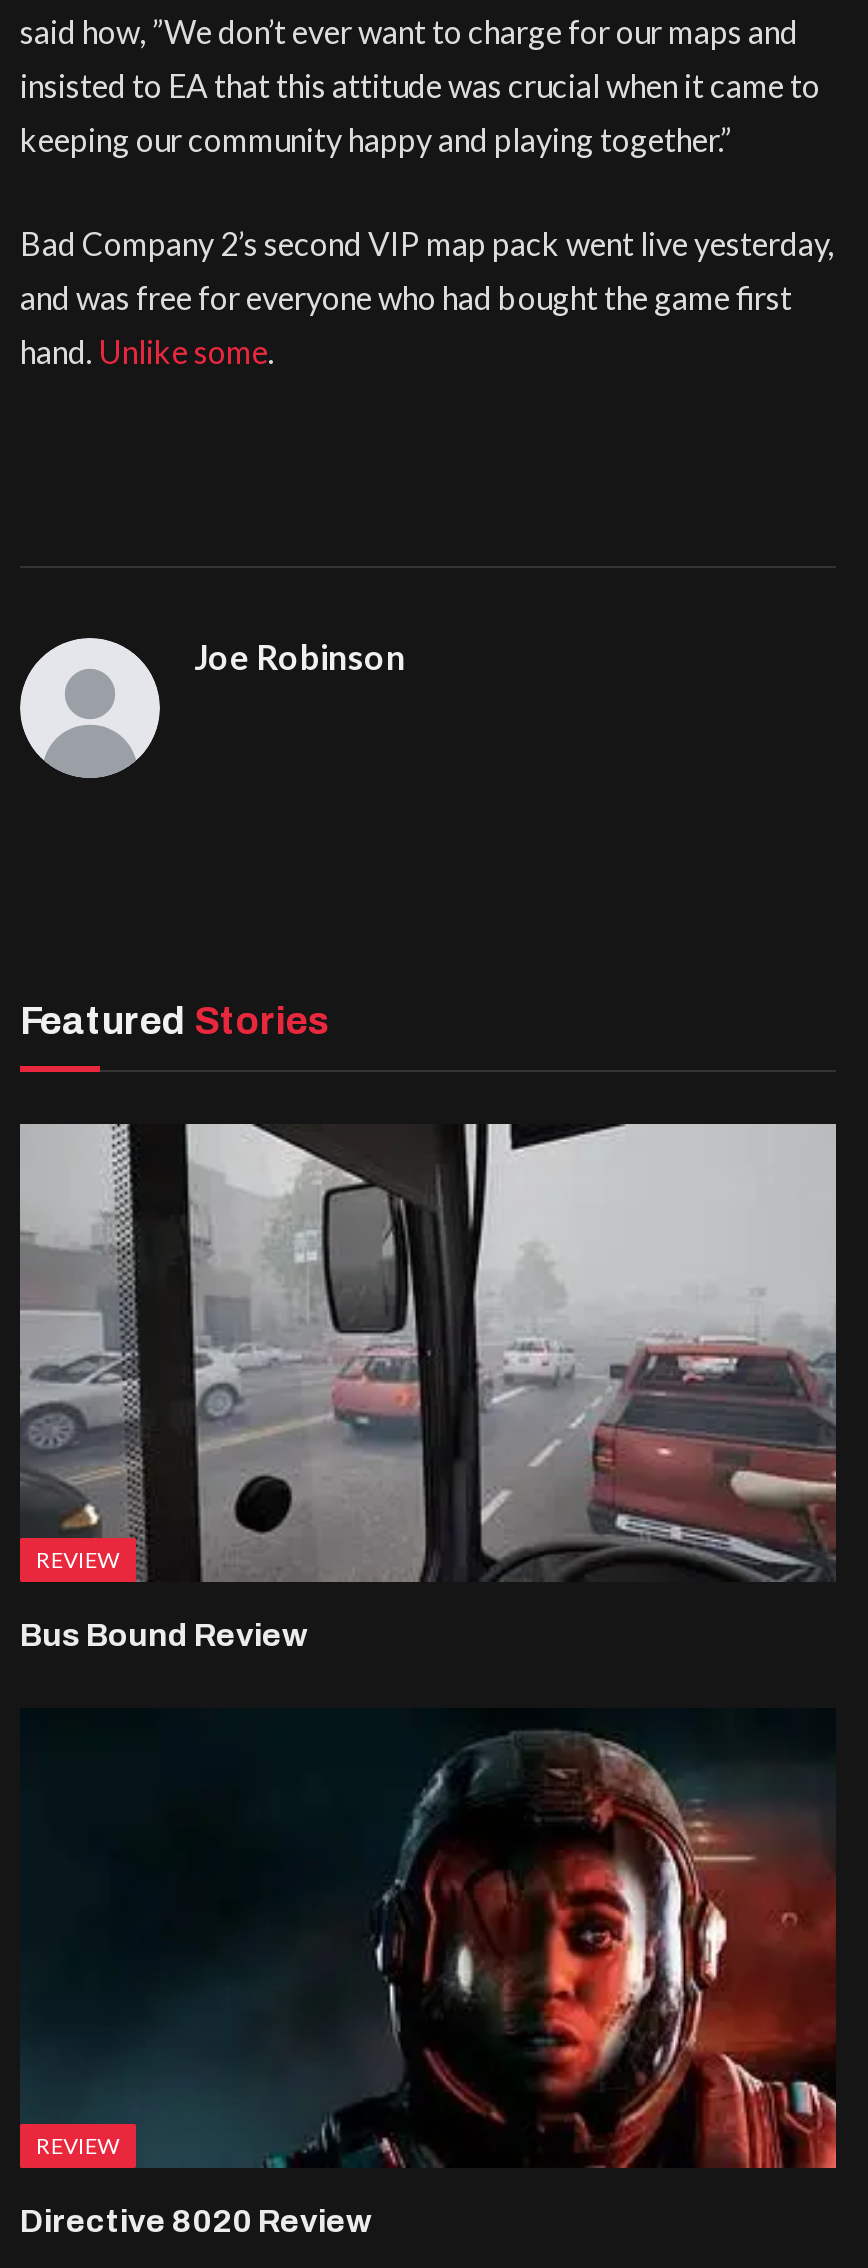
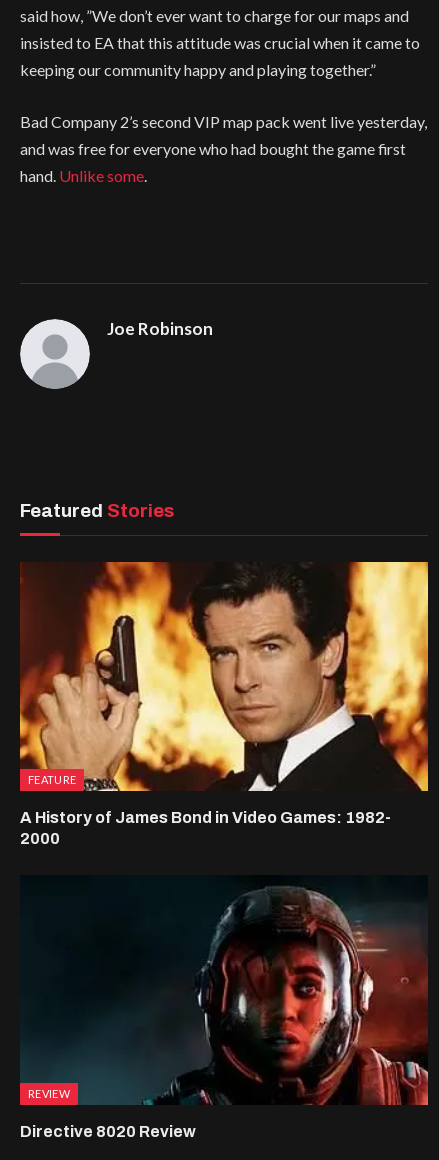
[18,1122,838,1582] [image] | REVIEW -> [19,561,429,792] [image] | FEATURE
[20,1618,308,1652] Bus Bound Review -> [20,809,391,847] A History of James Bond in Video Games: 1982- | 2000

